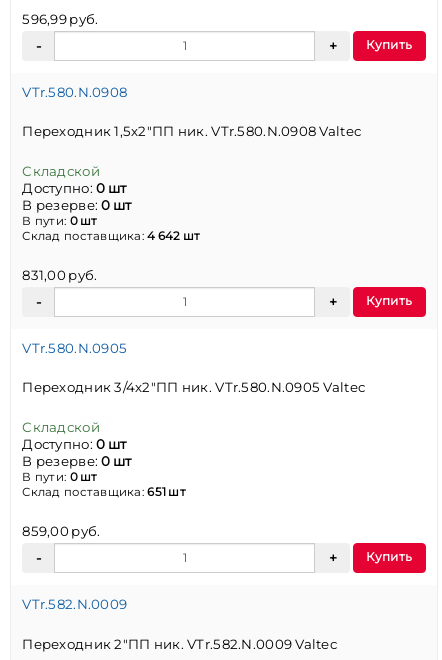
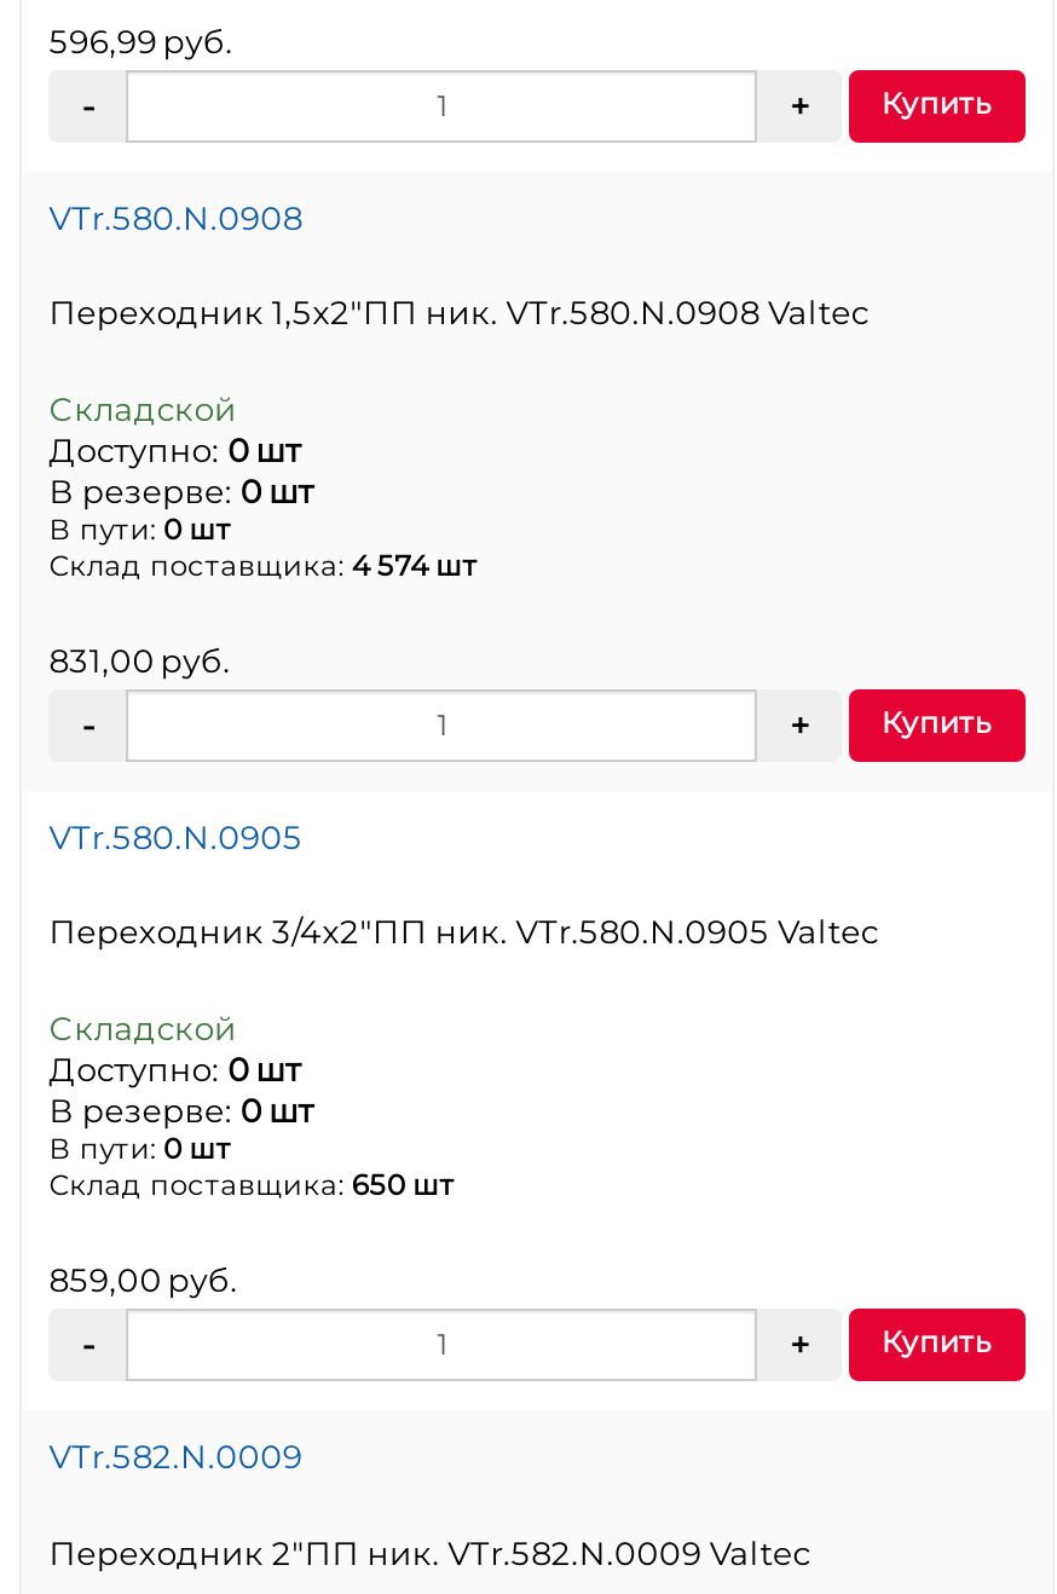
[22,229,201,243] Склад поставщика: 4 642 шт -> [49,549,478,583] Склад поставщика: 4 574 шт
[22,485,186,499] Склад поставщика: 651 шт -> [49,1169,455,1202] Склад поставщика: 650 шт

